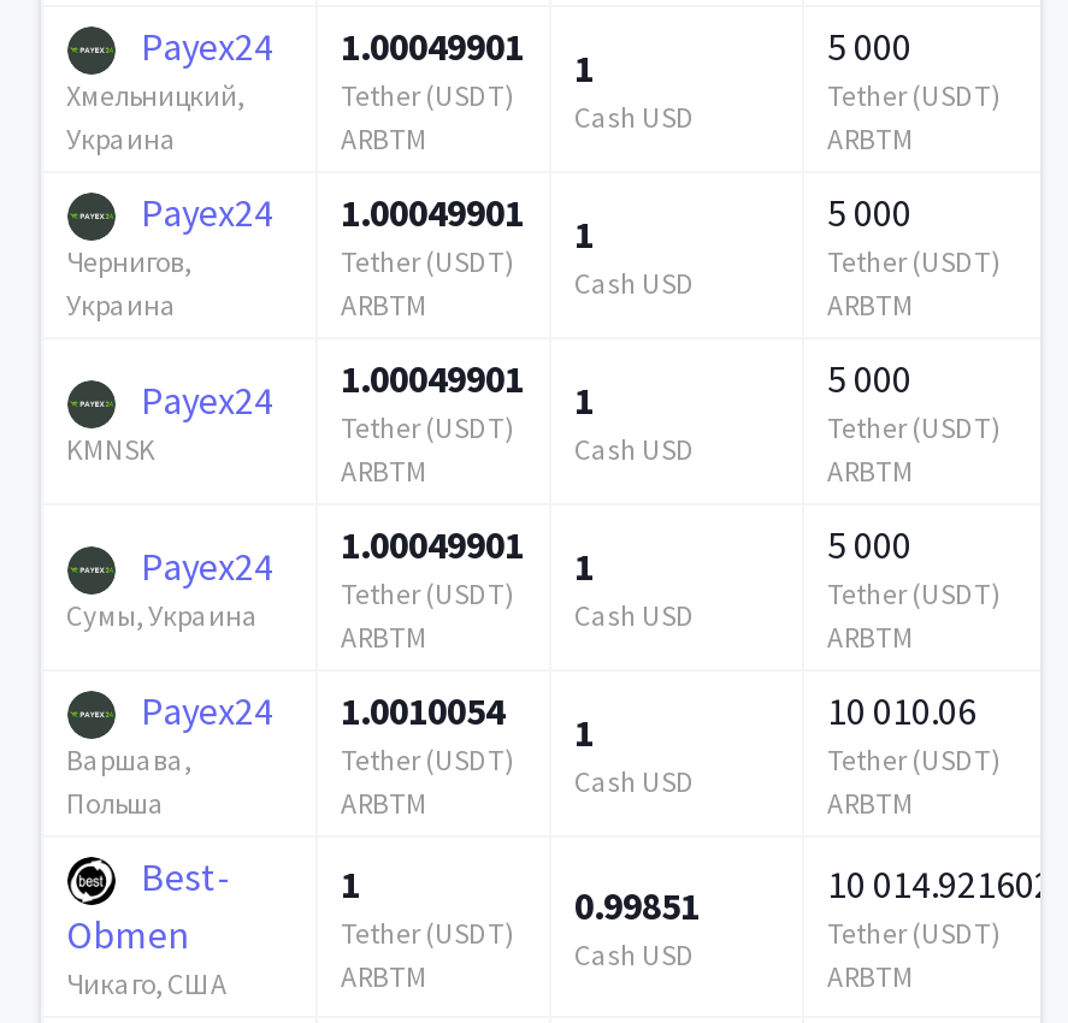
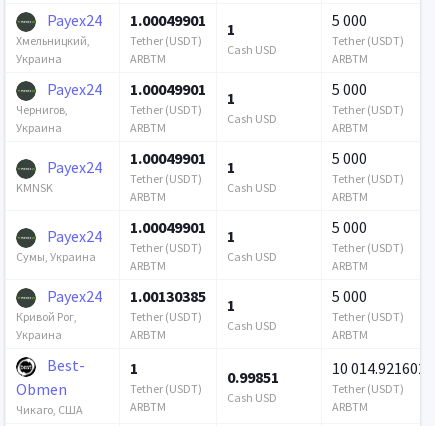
[134,686,594,755] Payex24 1.0010054 1 -> [43,286,234,315] Payex24 1.00130385 1
[827,686,976,734] 10 010.06 -> [331,286,366,306] 5 000
[66,741,191,821] Варшава, | Польша -> [15,309,76,342] Кривой Рог, | Украина

